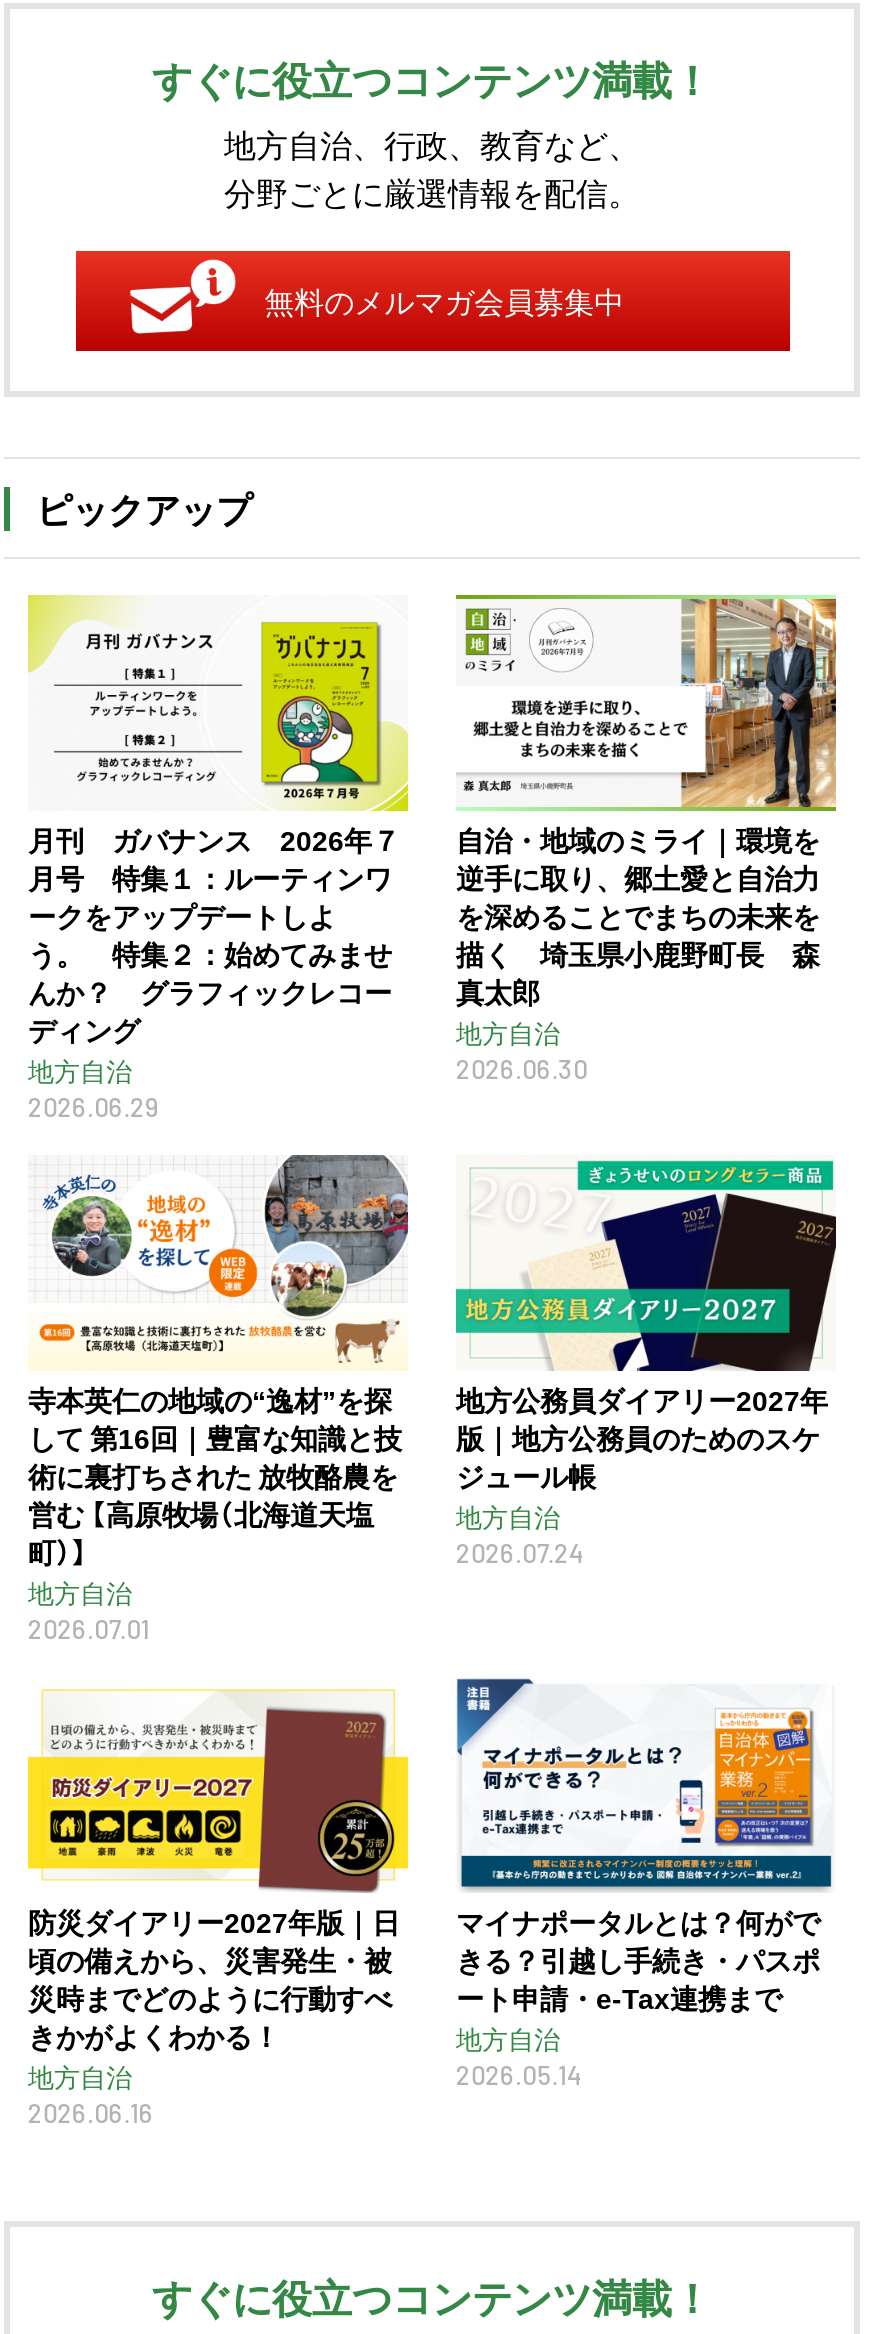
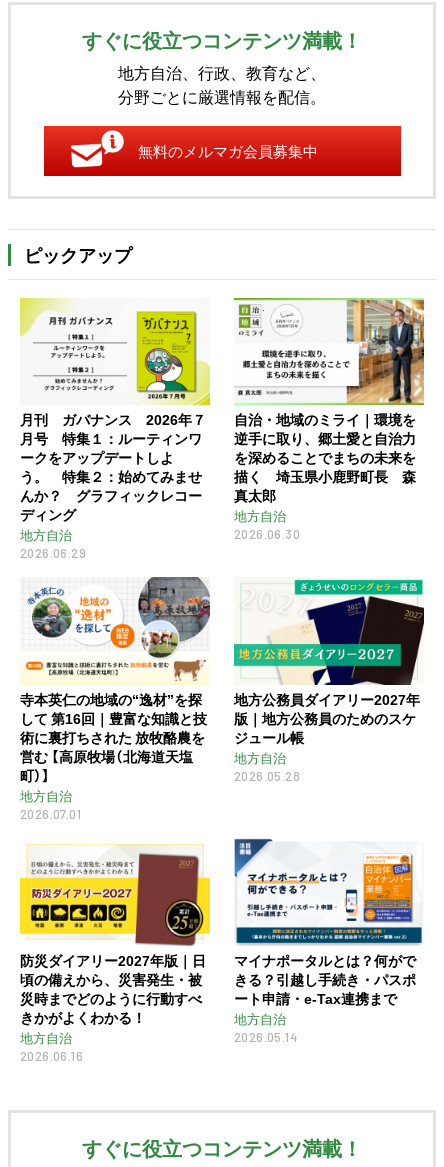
[456,1533,586,1571] 2026.07.24 -> [234,766,300,785] 2026.05.28

